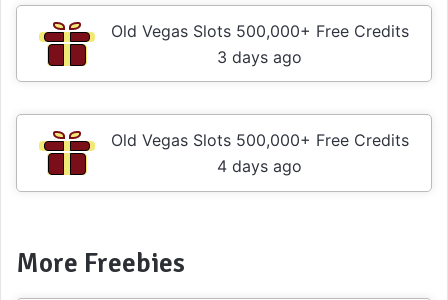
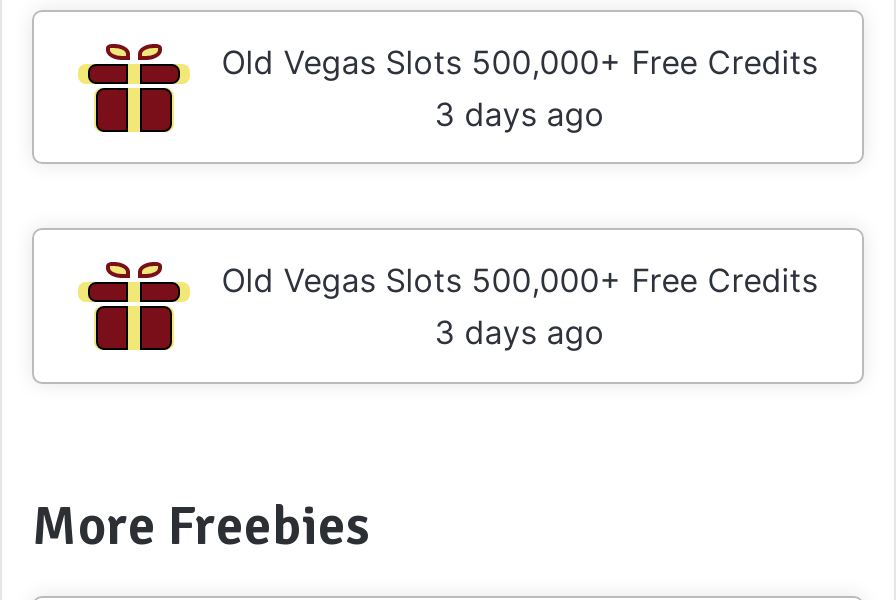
[217,156,302,176] 4 days ago -> [435,312,605,352] 3 days ago

